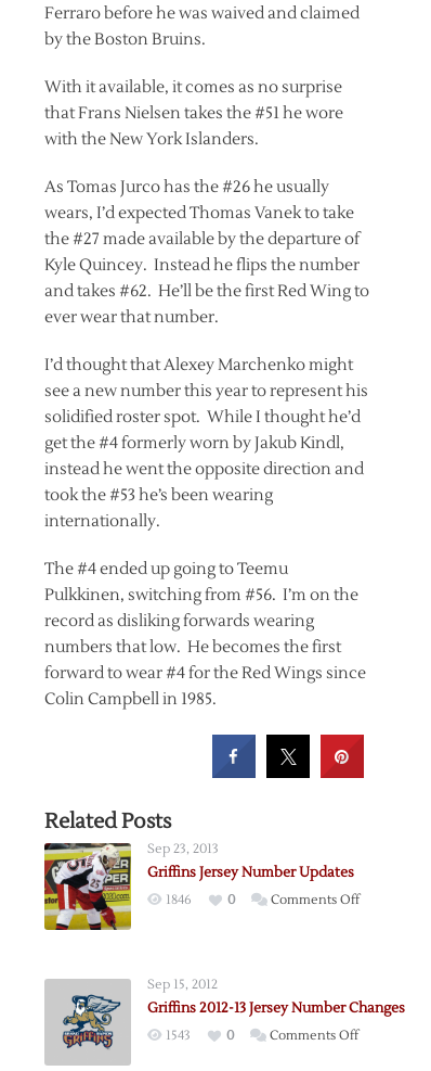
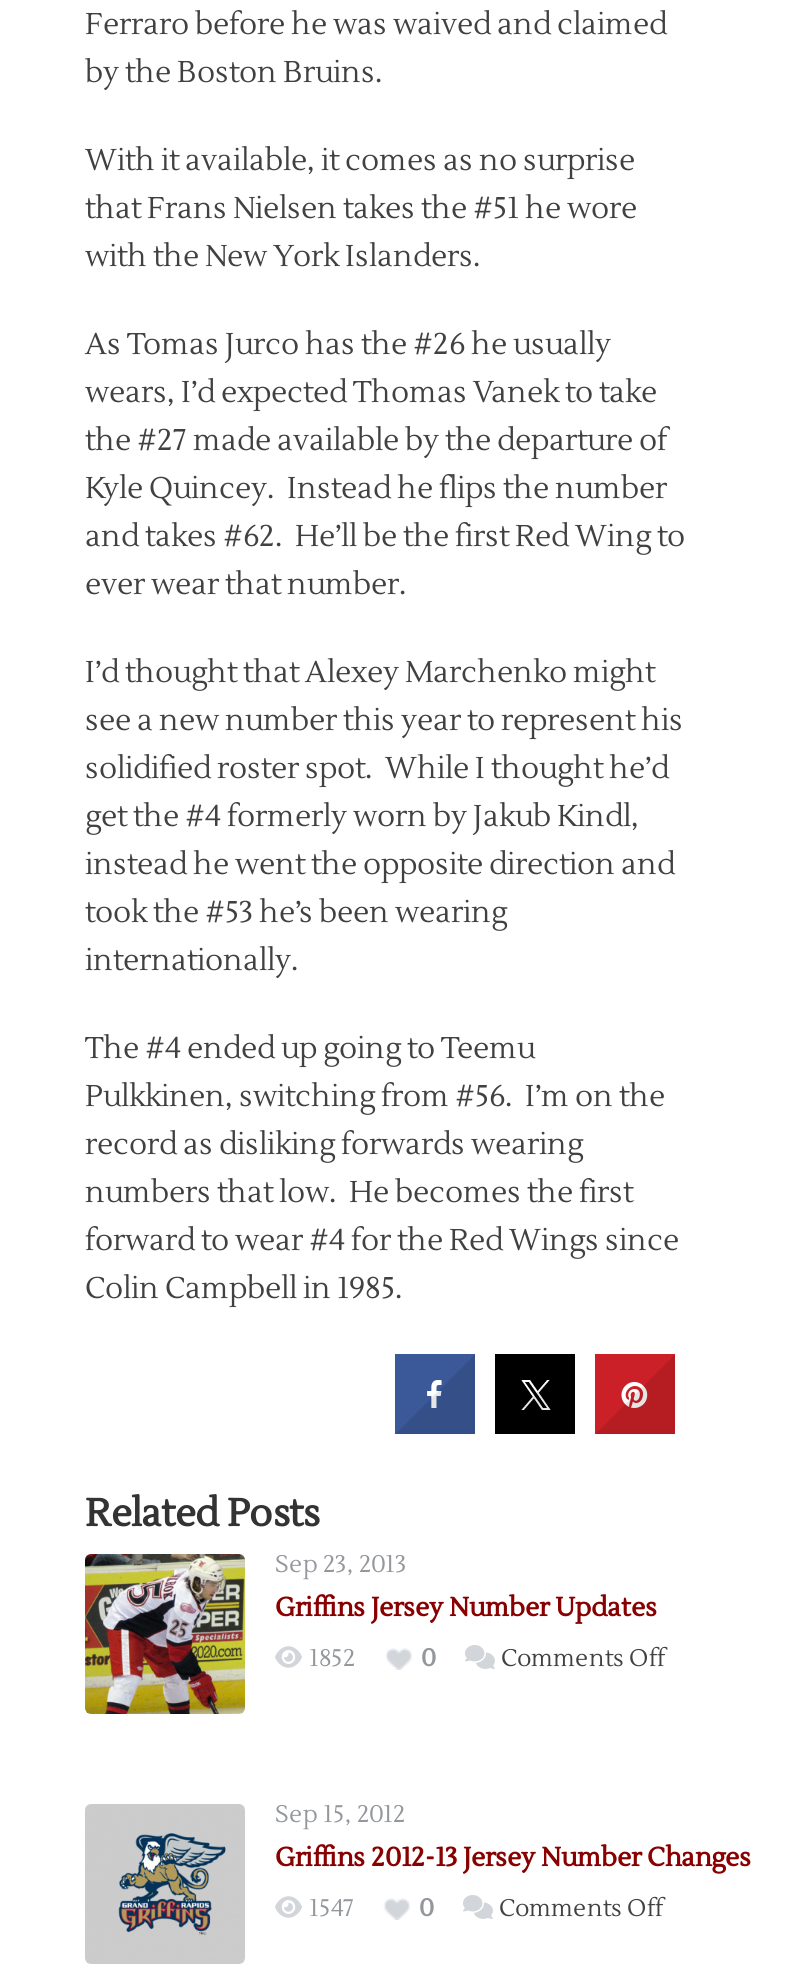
[162,892,192,908] 1846 -> [303,1644,355,1674] 1852
[162,1028,191,1044] 1543 -> [303,1894,353,1924] 1547

